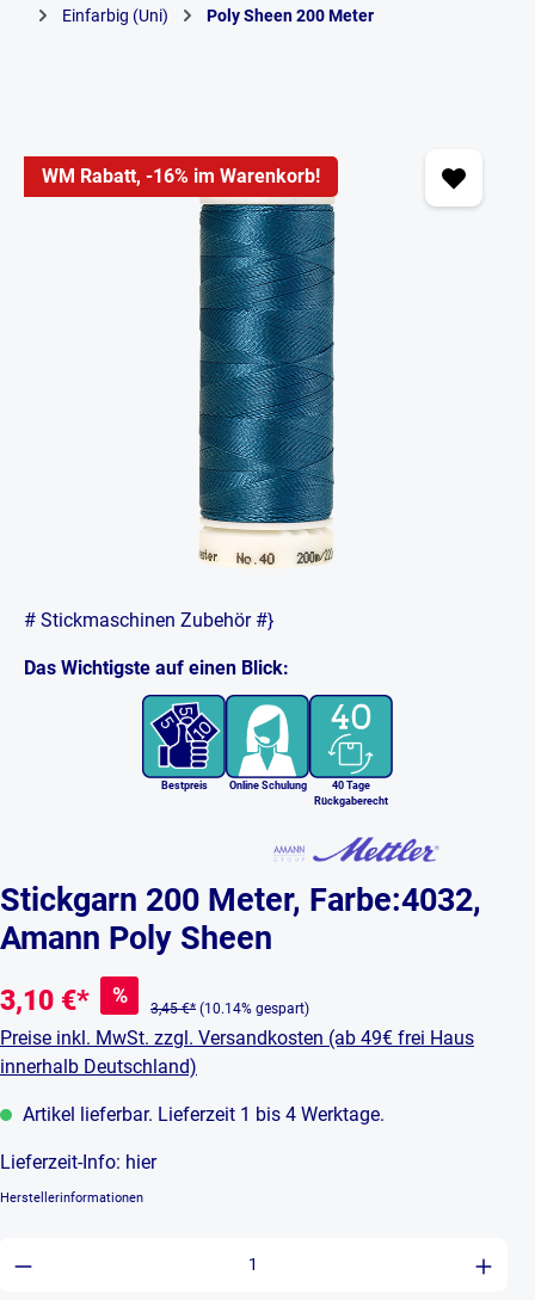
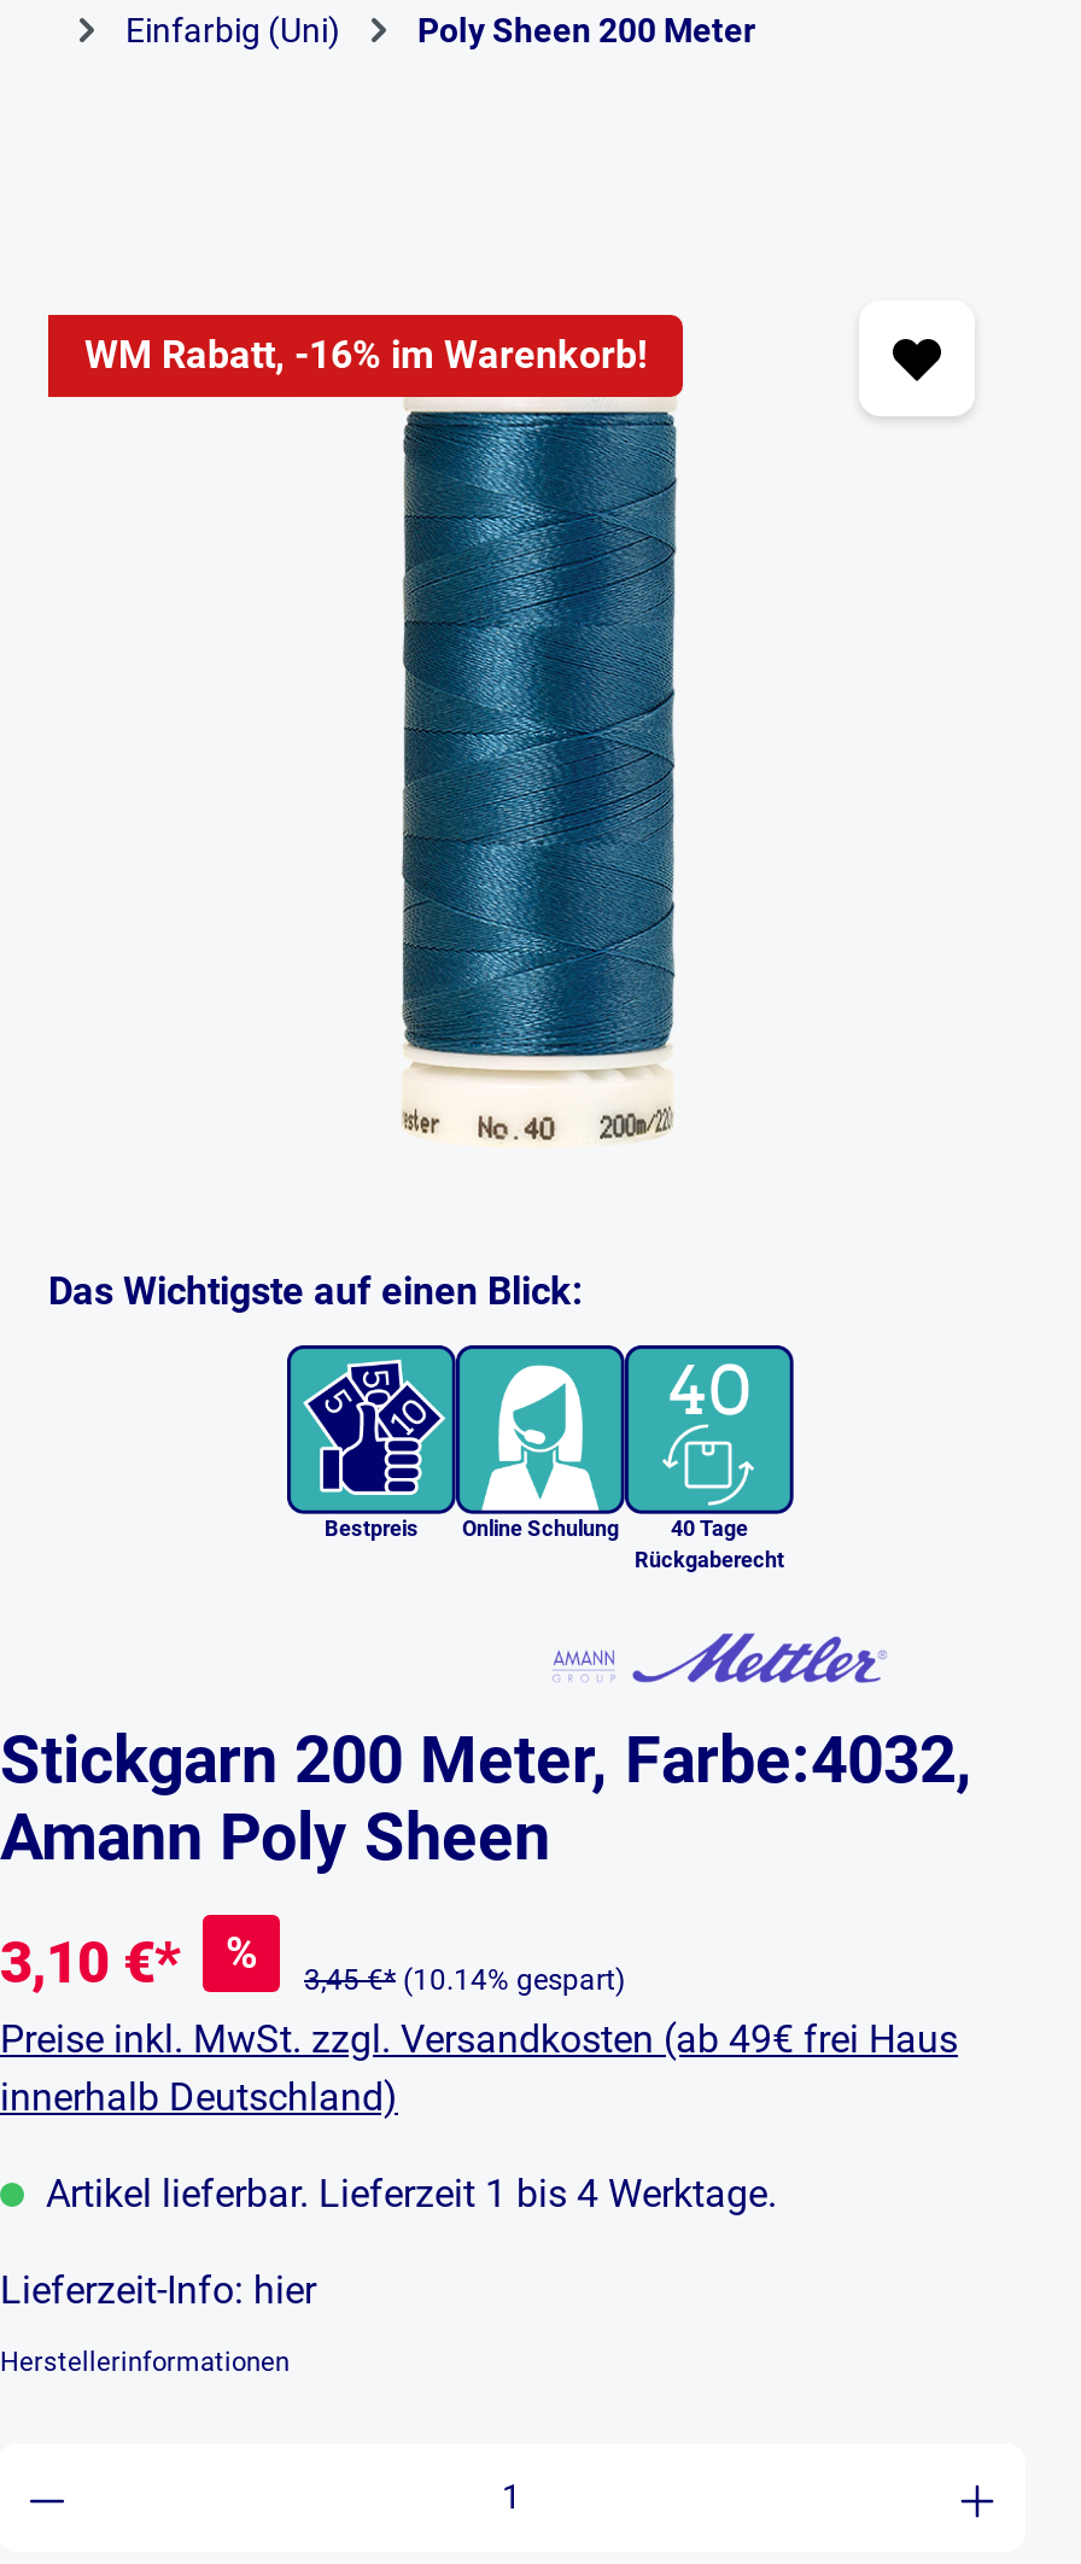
[24,609,273,632] # Stickmaschinen Zubehör #} -> none

